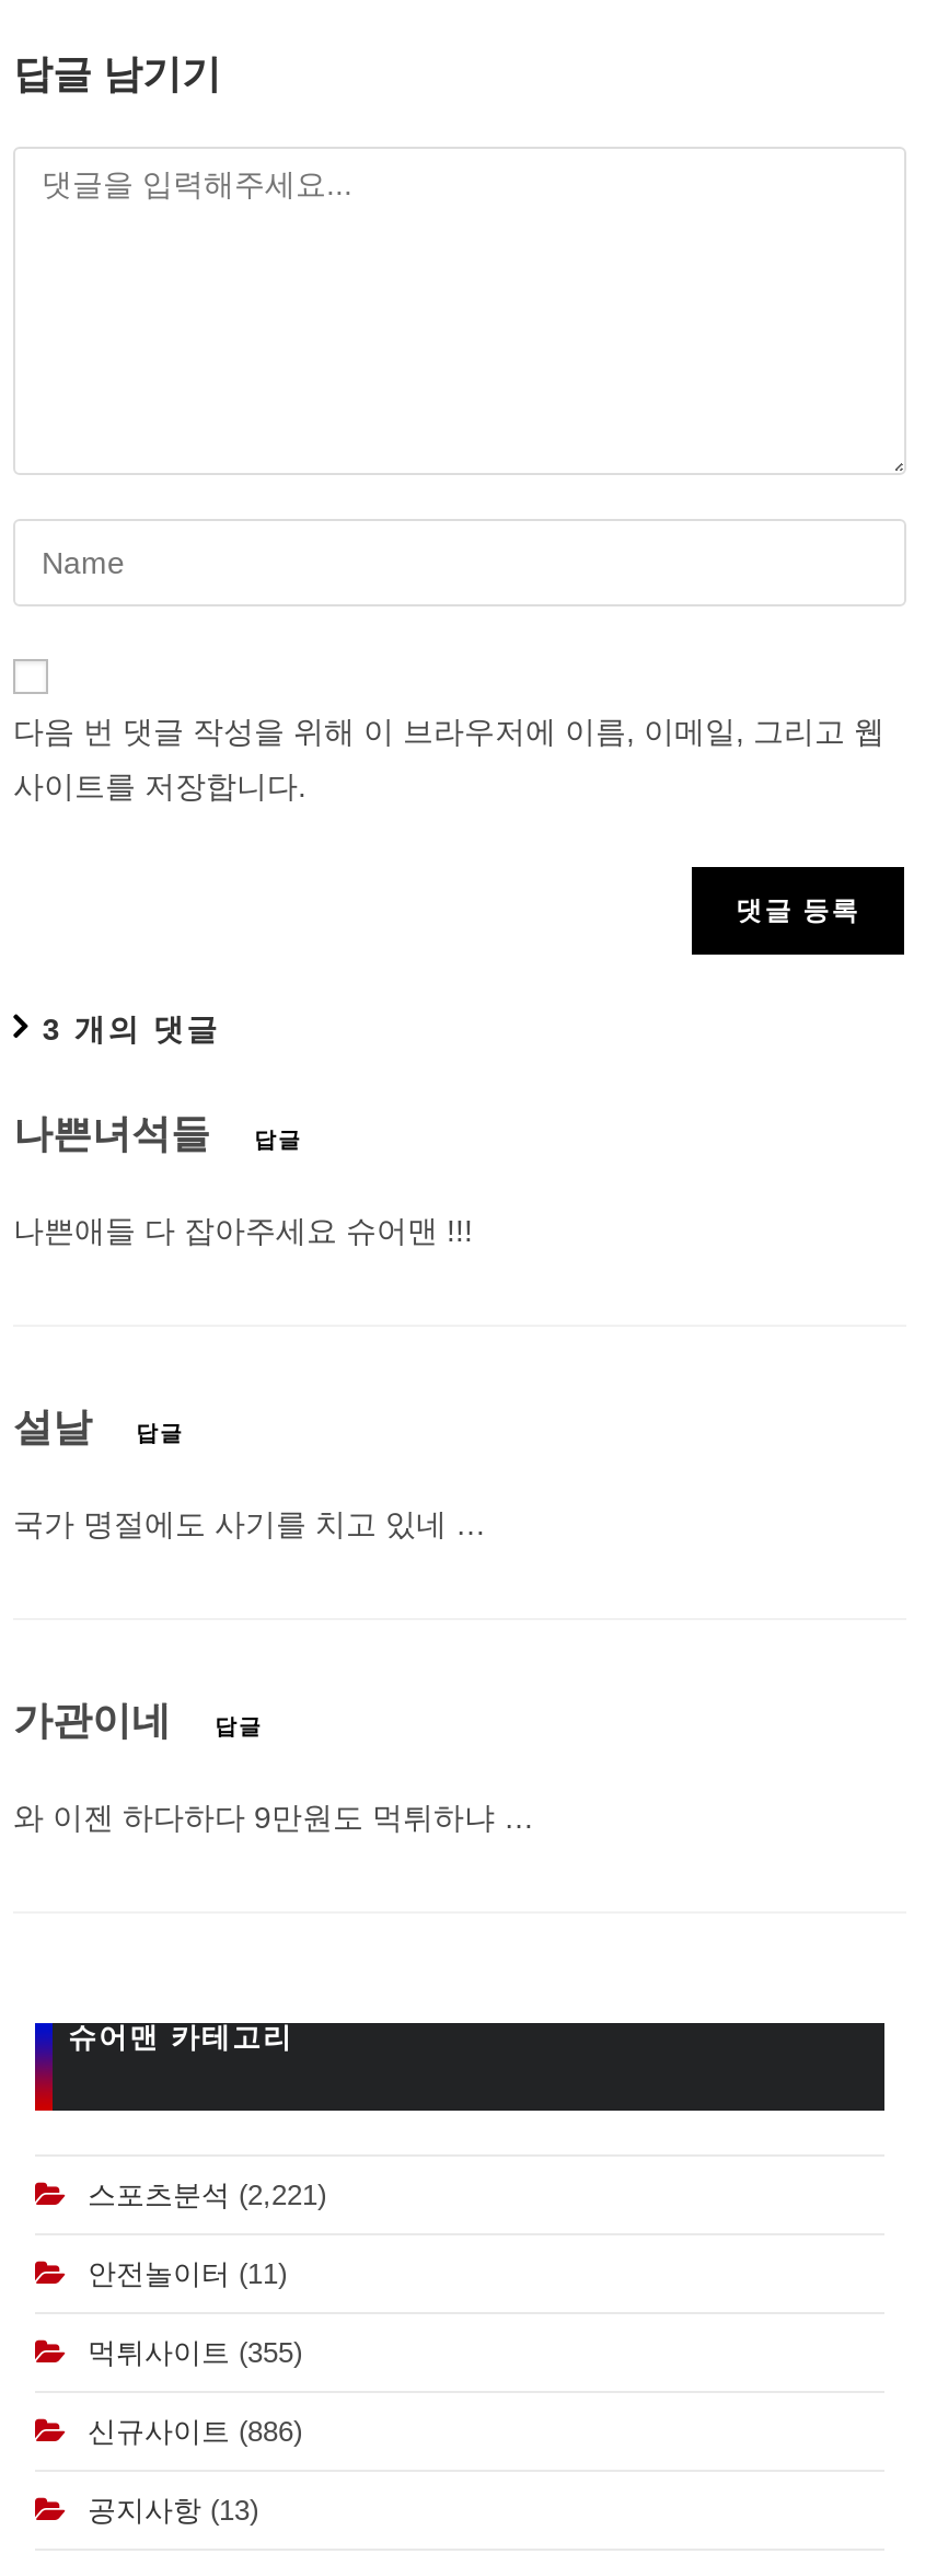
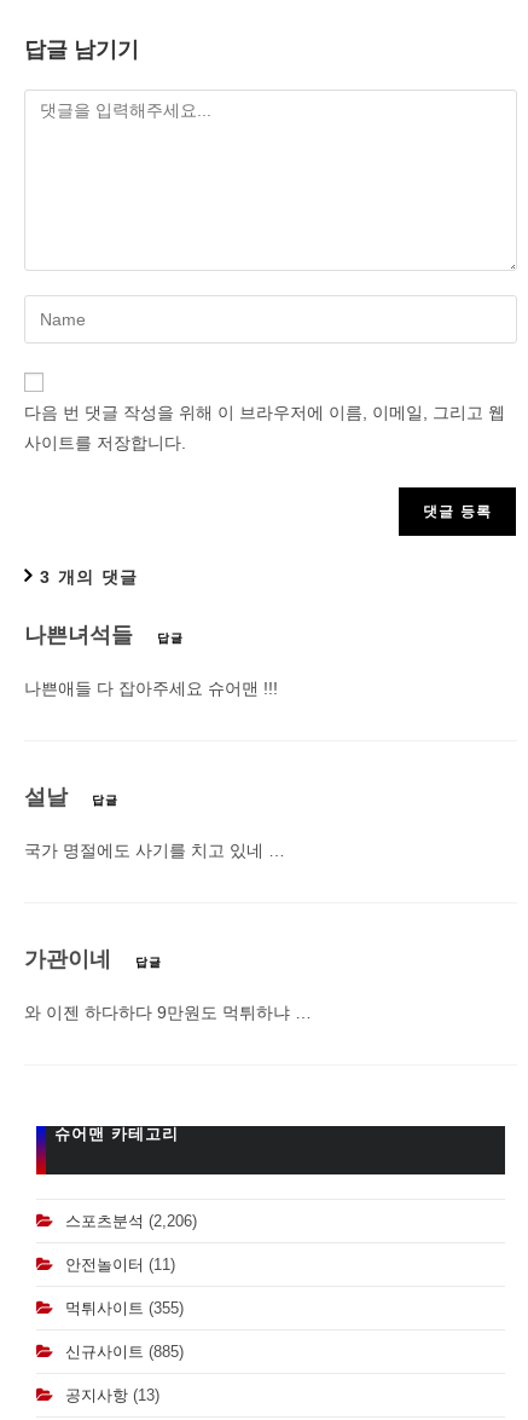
[88,2179,326,2212] 스포츠분석 (2,221) -> [65,1212,197,1230] 스포츠분석 (2,206)
[88,2415,302,2448] 신규사이트 (886) -> [65,1343,184,1361] 신규사이트 (885)

